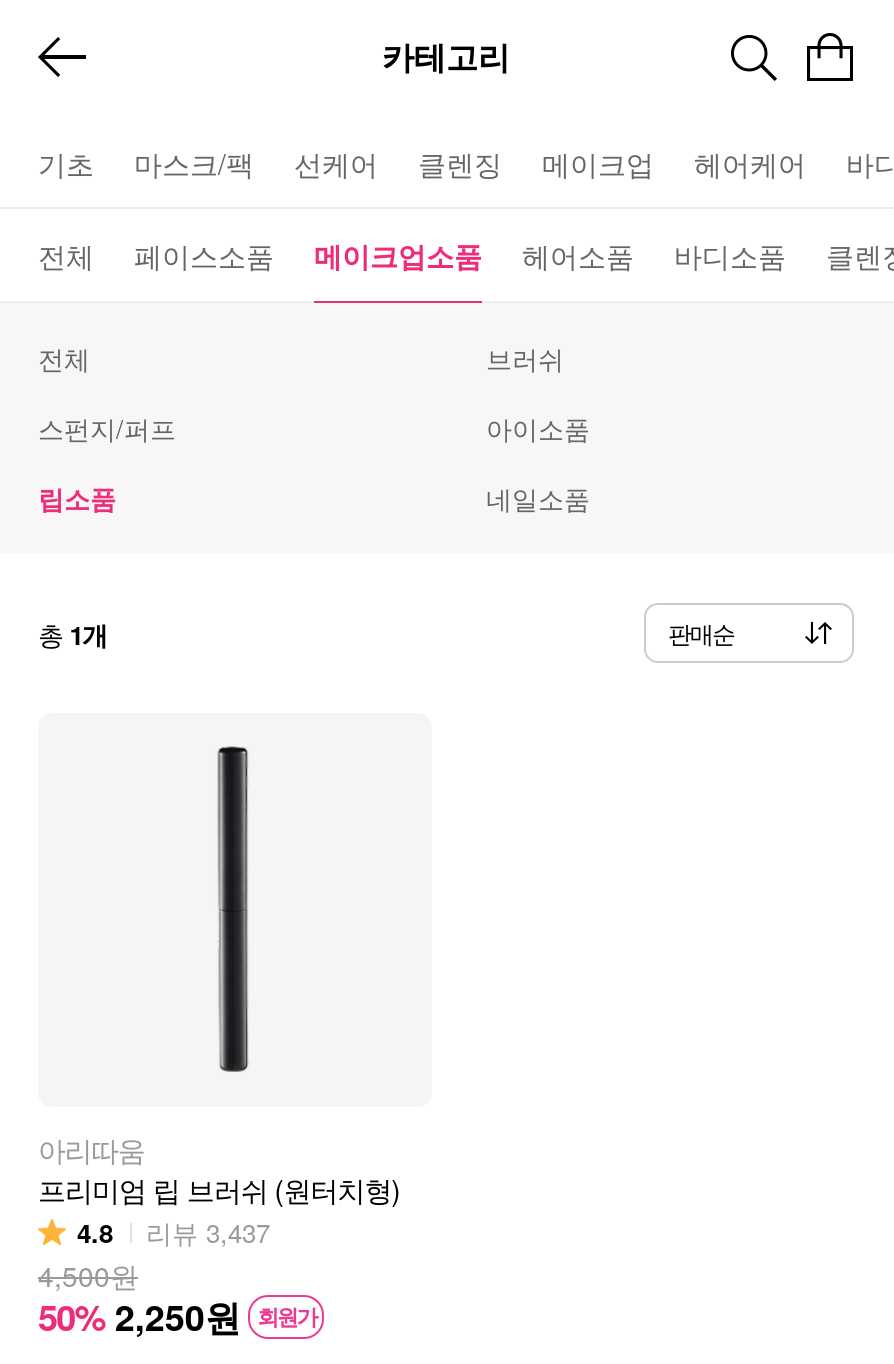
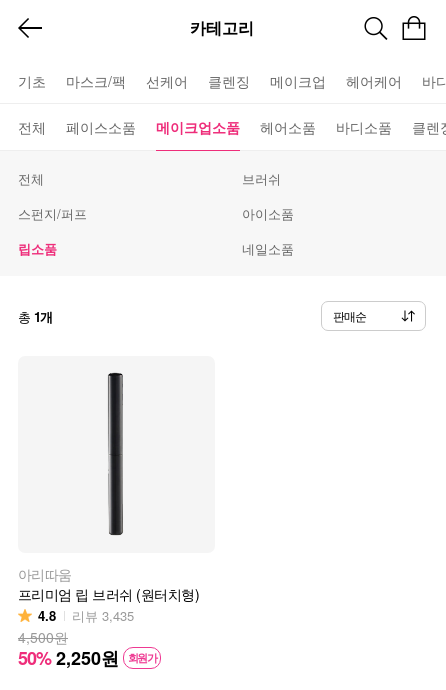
[77,1212,270,1251] 4.8 리뷰 3,437 -> [37,605,134,625] 4.8 리뷰 3,435

